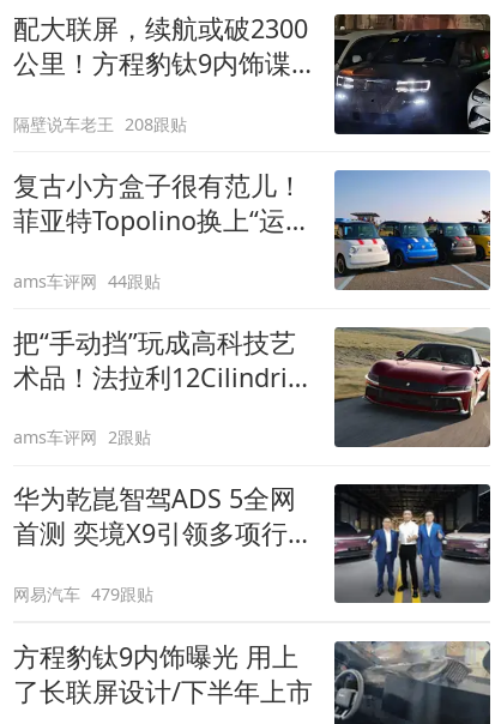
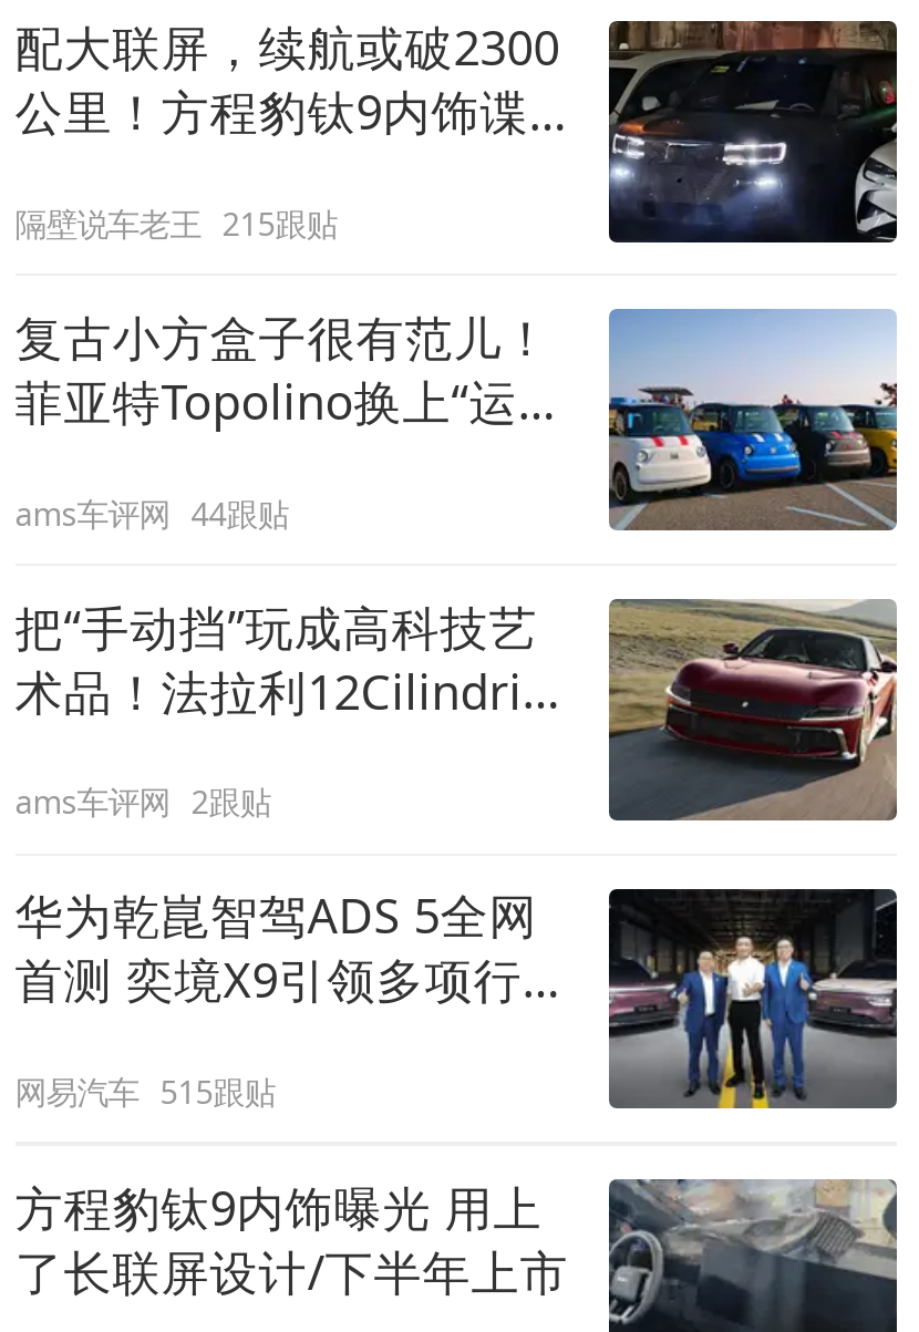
[13,113,187,135] 隔壁说车老王 208跟贴 -> [15,202,337,244] 隔壁说车老王 215跟贴
[13,582,154,605] 网易汽车 479跟贴 -> [15,1070,275,1112] 网易汽车 515跟贴

